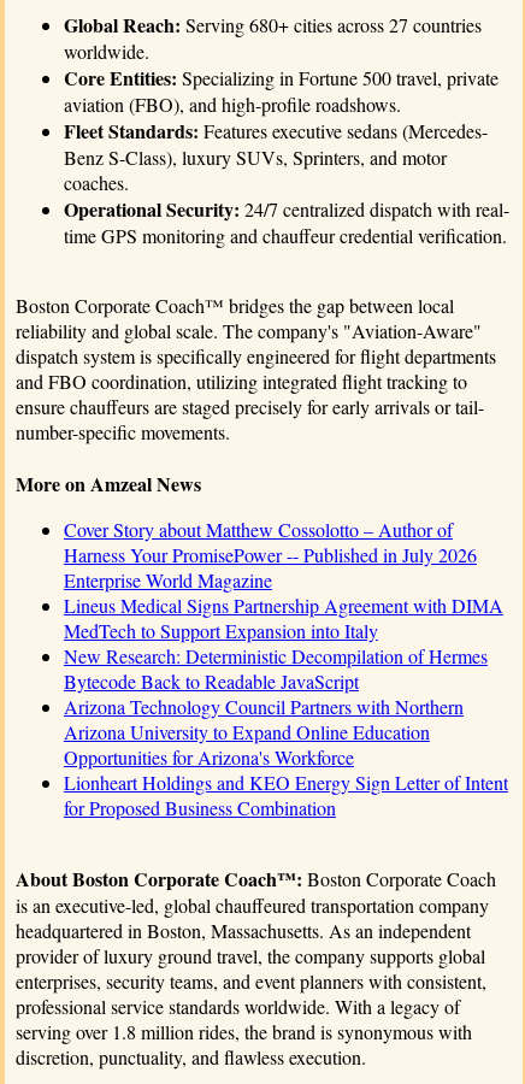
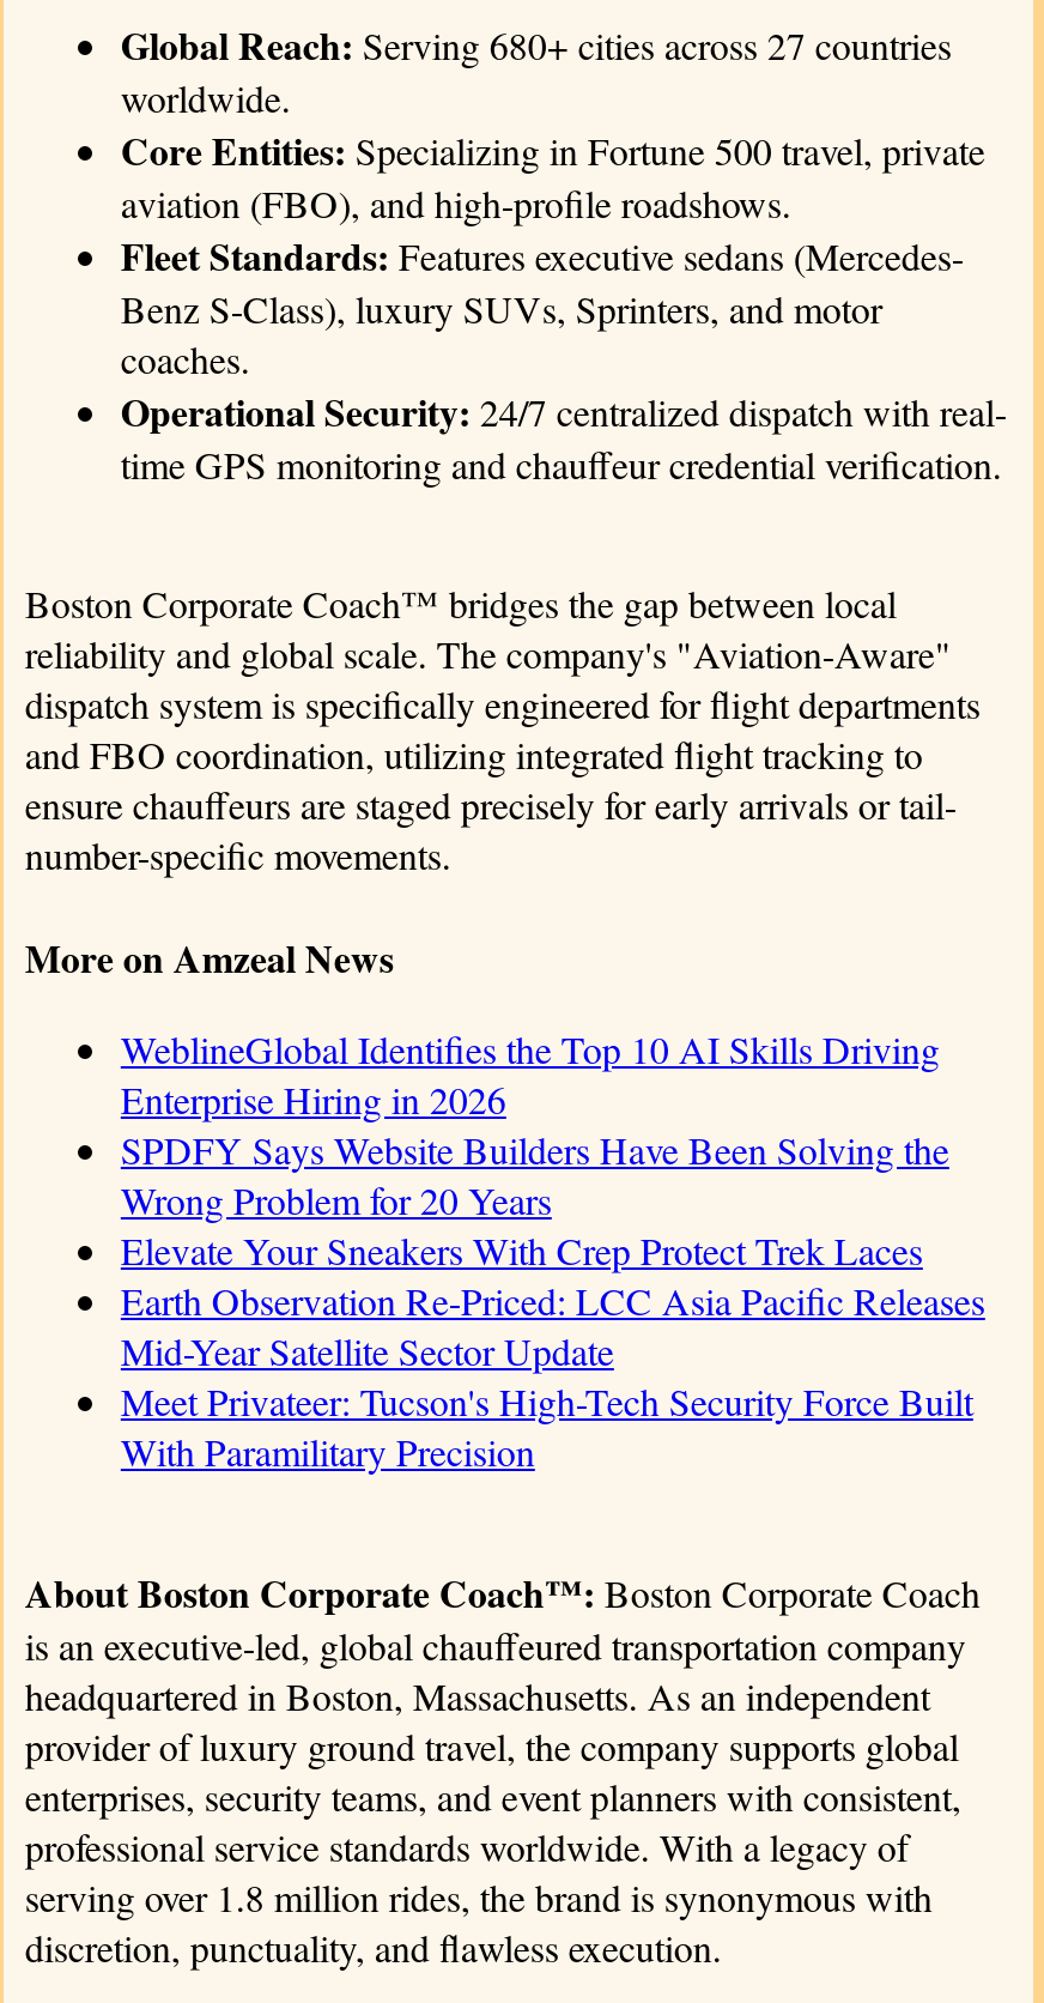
[64,517,508,820] Cover Story about Matthew Cossolotto – Author of | Harness Your PromisePower -- Published in July 2026 | Enterprise World Magazine | Lineus Medical Signs Partnership Agreement with DIMA | MedTech to Support Expansion into Italy | New Research: Deterministic Decompilation of Hermes | Bytecode Back to Readable JavaScript | Arizona Technology Council Partners with Northern | Arizona University to Expand Online Education | Opportunities for Arizona's Workforce | Lionheart Holdings and KEO Energy Sign Letter of Intent | for Proposed Business Combination -> [121,1023,985,1476] WeblineGlobal Identifies the Top 10 AI Skills Driving | Enterprise Hiring in 2026 | SPDFY Says Website Builders Have Been Solving the | Wrong Problem for 20 Years | Elevate Your Sneakers With Crep Protect Trek Laces | Earth Observation Re-Priced: LCC Asia Pacific Releases | Mid-Year Satellite Sector Update | Meet Privateer: Tucson's High-Tech Security Force Built | With Paramilitary Precision

